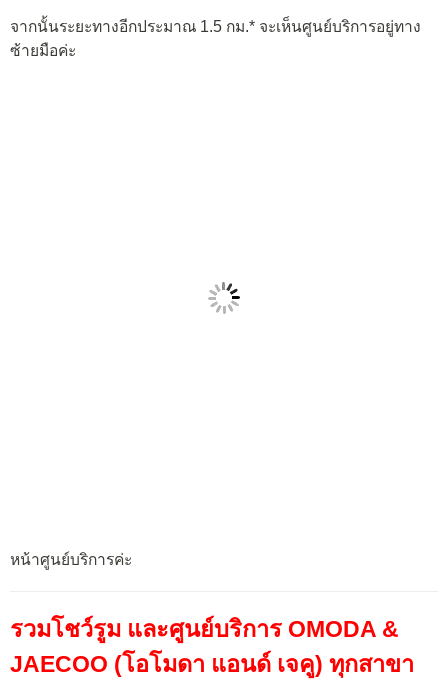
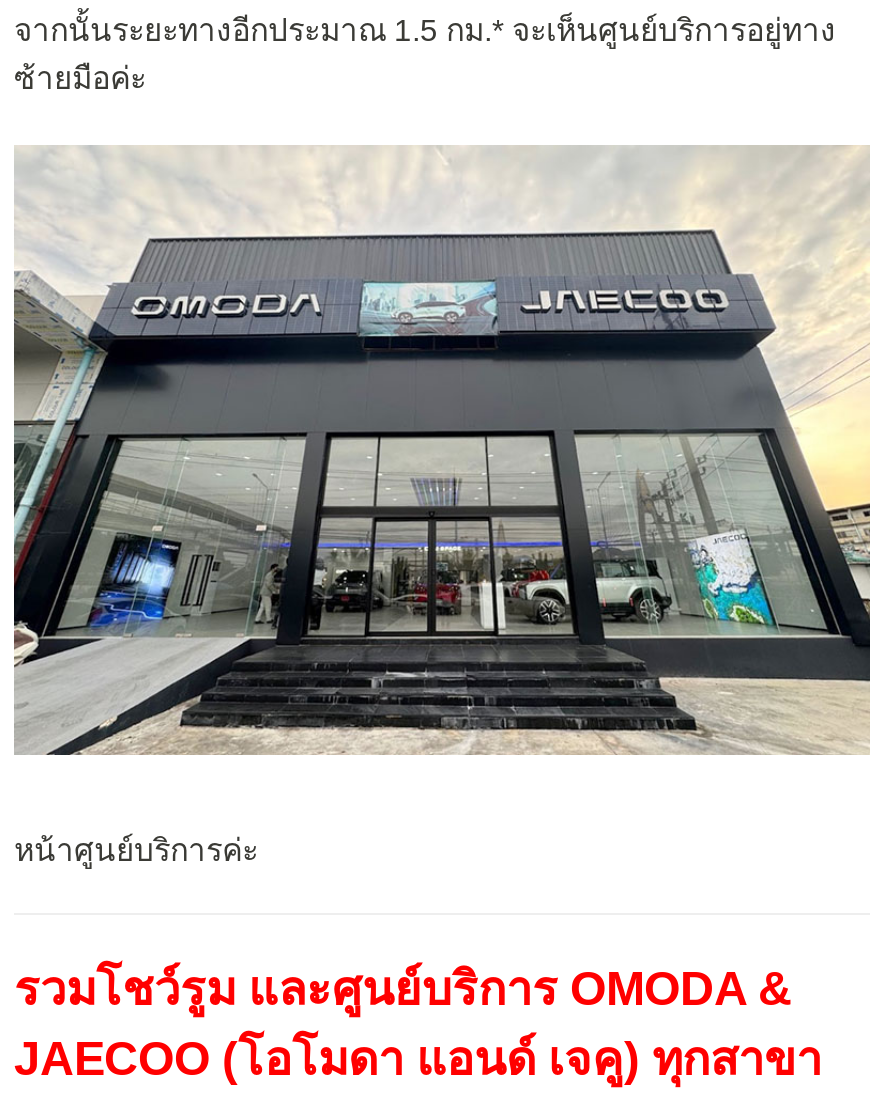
none -> [12,144,872,756] [image]

